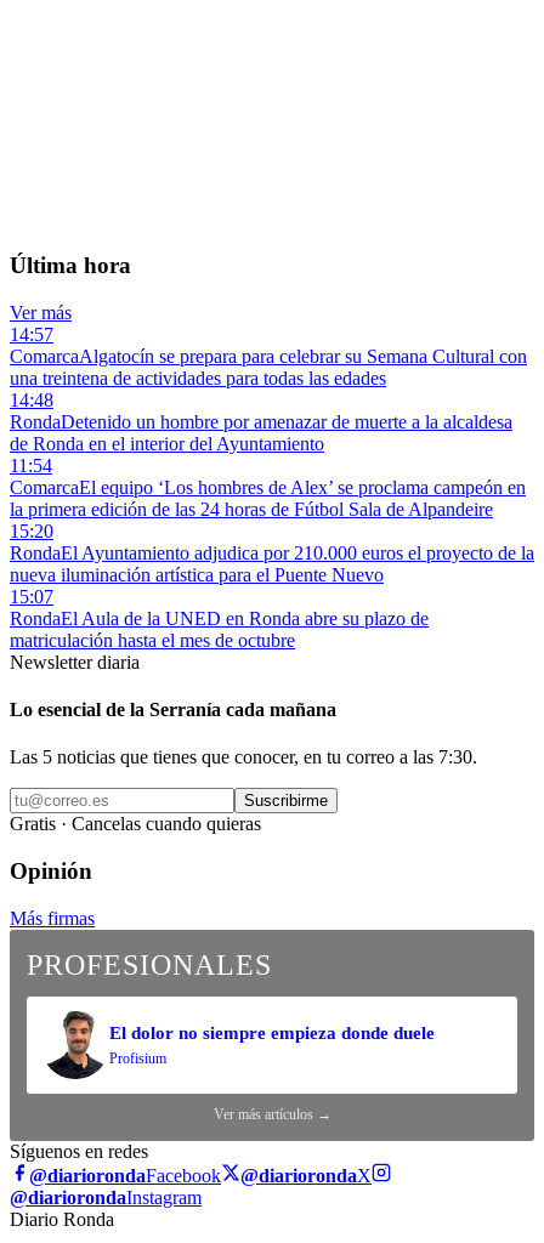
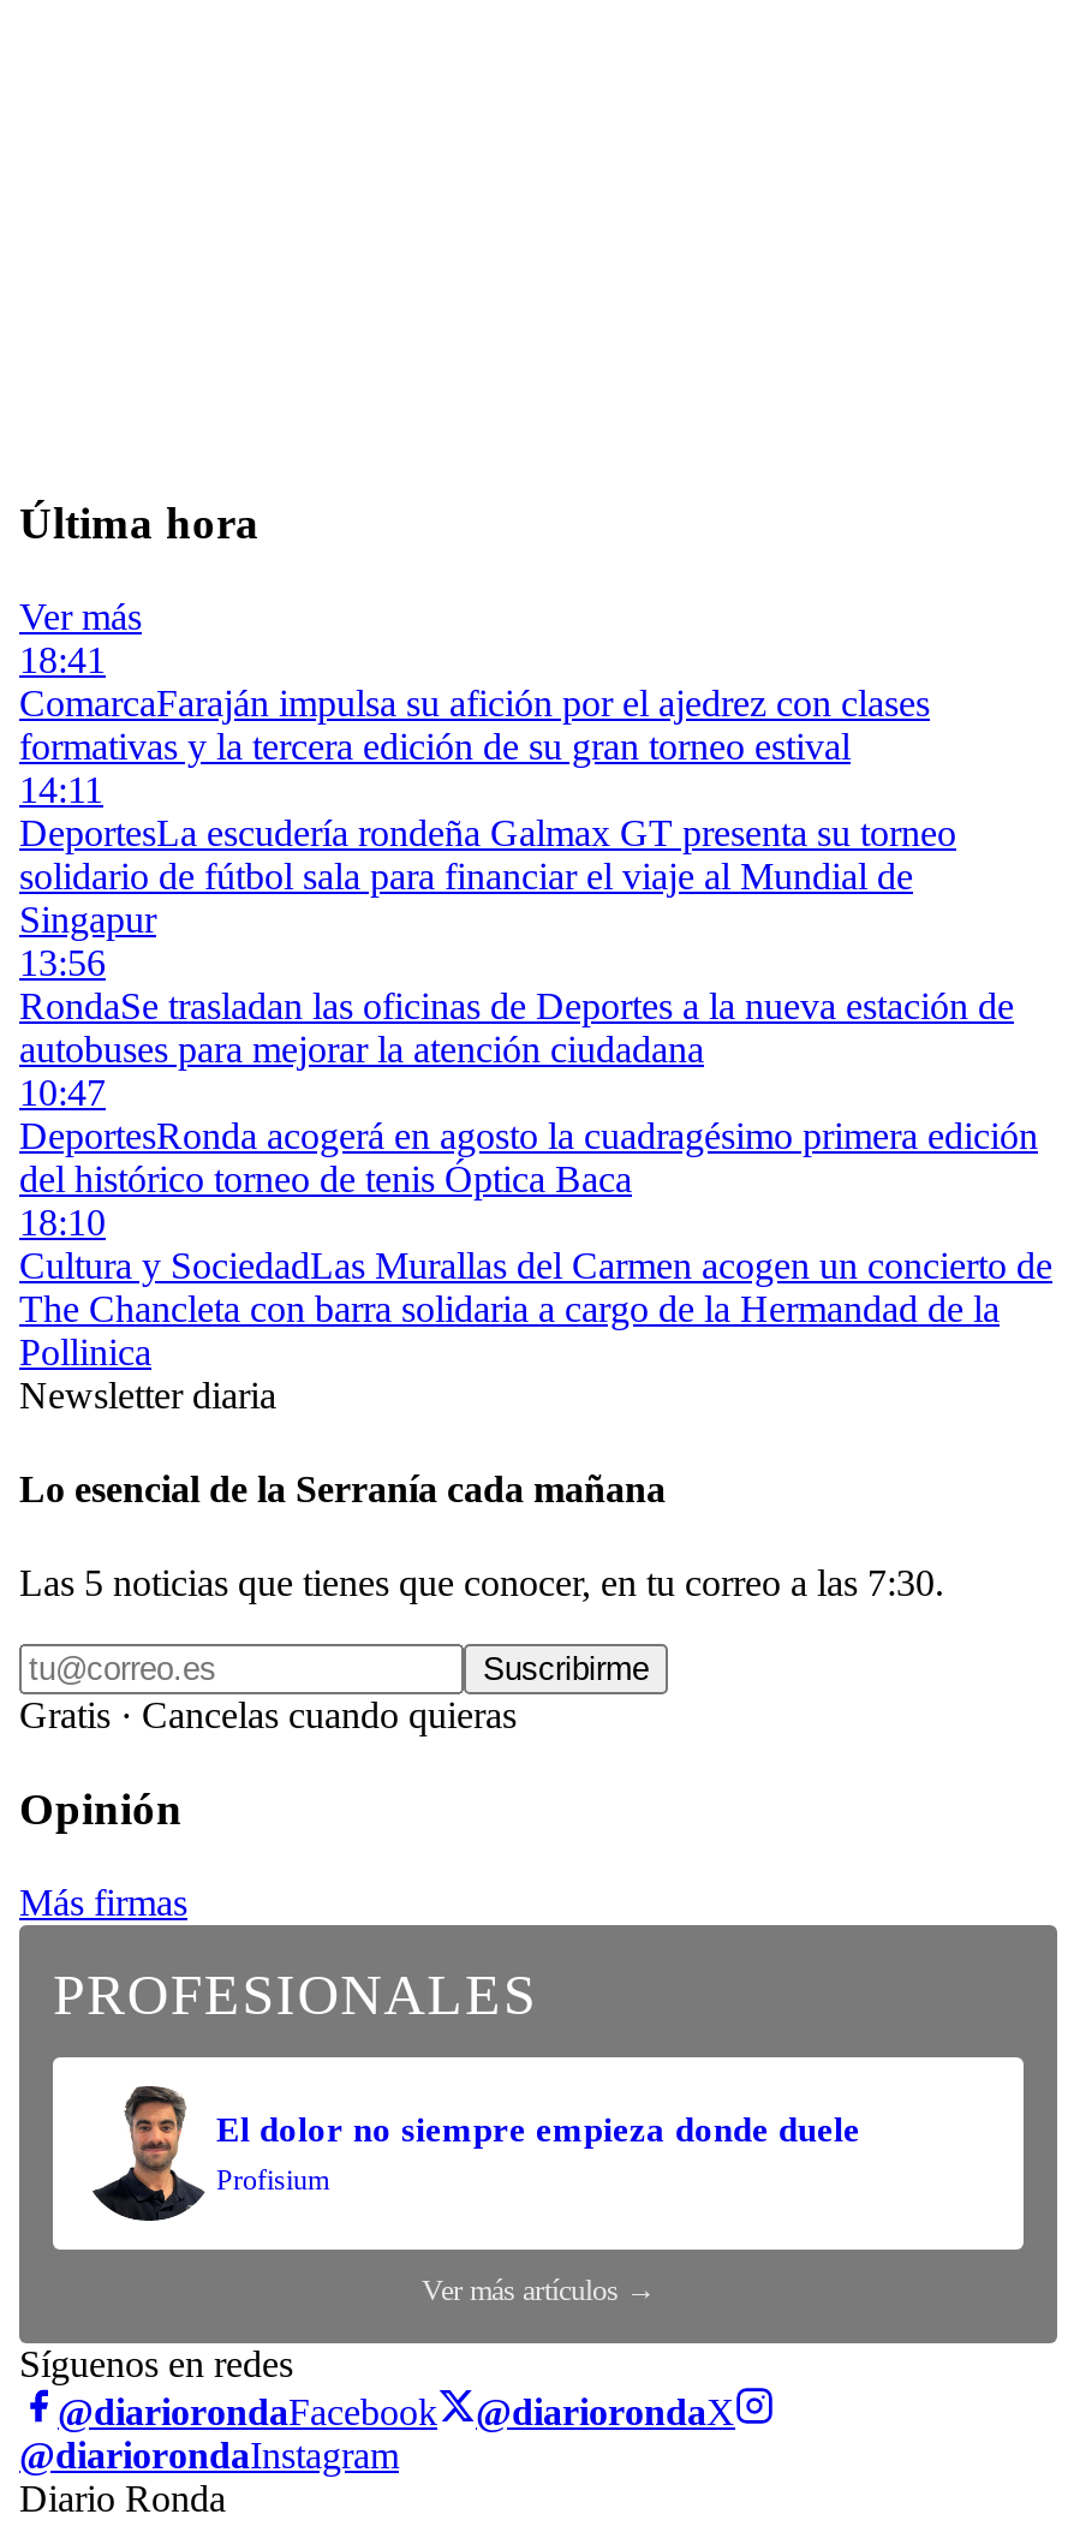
[10,324,534,650] 14:57 | ComarcaAlgatocín se prepara para celebrar su Semana Cultural con | una treintena de actividades para todas las edades | 14:48 | RondaDetenido un hombre por amenazar de muerte a la alcaldesa | de Ronda en el interior del Ayuntamiento | 11:54 | ComarcaEl equipo ‘Los hombres de Alex’ se proclama campeón en | la primera edición de las 24 horas de Fútbol Sala de Alpandeire | 15:20 | RondaEl Ayuntamiento adjudica por 210.000 euros el proyecto de la | nueva iluminación artística para el Puente Nuevo | 15:07 | RondaEl Aula de la UNED en Ronda abre su plazo de | matriculación hasta el mes de octubre -> [19,640,1052,1373] 18:41 | ComarcaFaraján impulsa su afición por el ajedrez con clases | formativas y la tercera edición de su gran torneo estival | 14:11 | DeportesLa escudería rondeña Galmax GT presenta su torneo | solidario de fútbol sala para financiar el viaje al Mundial de | Singapur | 13:56 | RondaSe trasladan las oficinas de Deportes a la nueva estación de | autobuses para mejorar la atención ciudadana | 10:47 | DeportesRonda acogerá en agosto la cuadragésimo primera edición | del histórico torneo de tenis Óptica Baca | 18:10 | Cultura y SociedadLas Murallas del Carmen acogen un concierto de | The Chancleta con barra solidaria a cargo de la Hermandad de la | Pollinica

